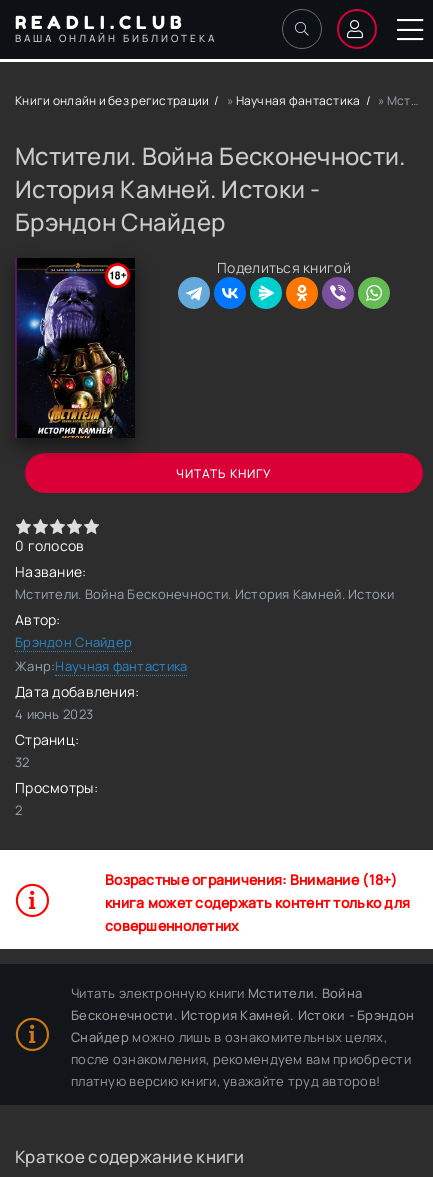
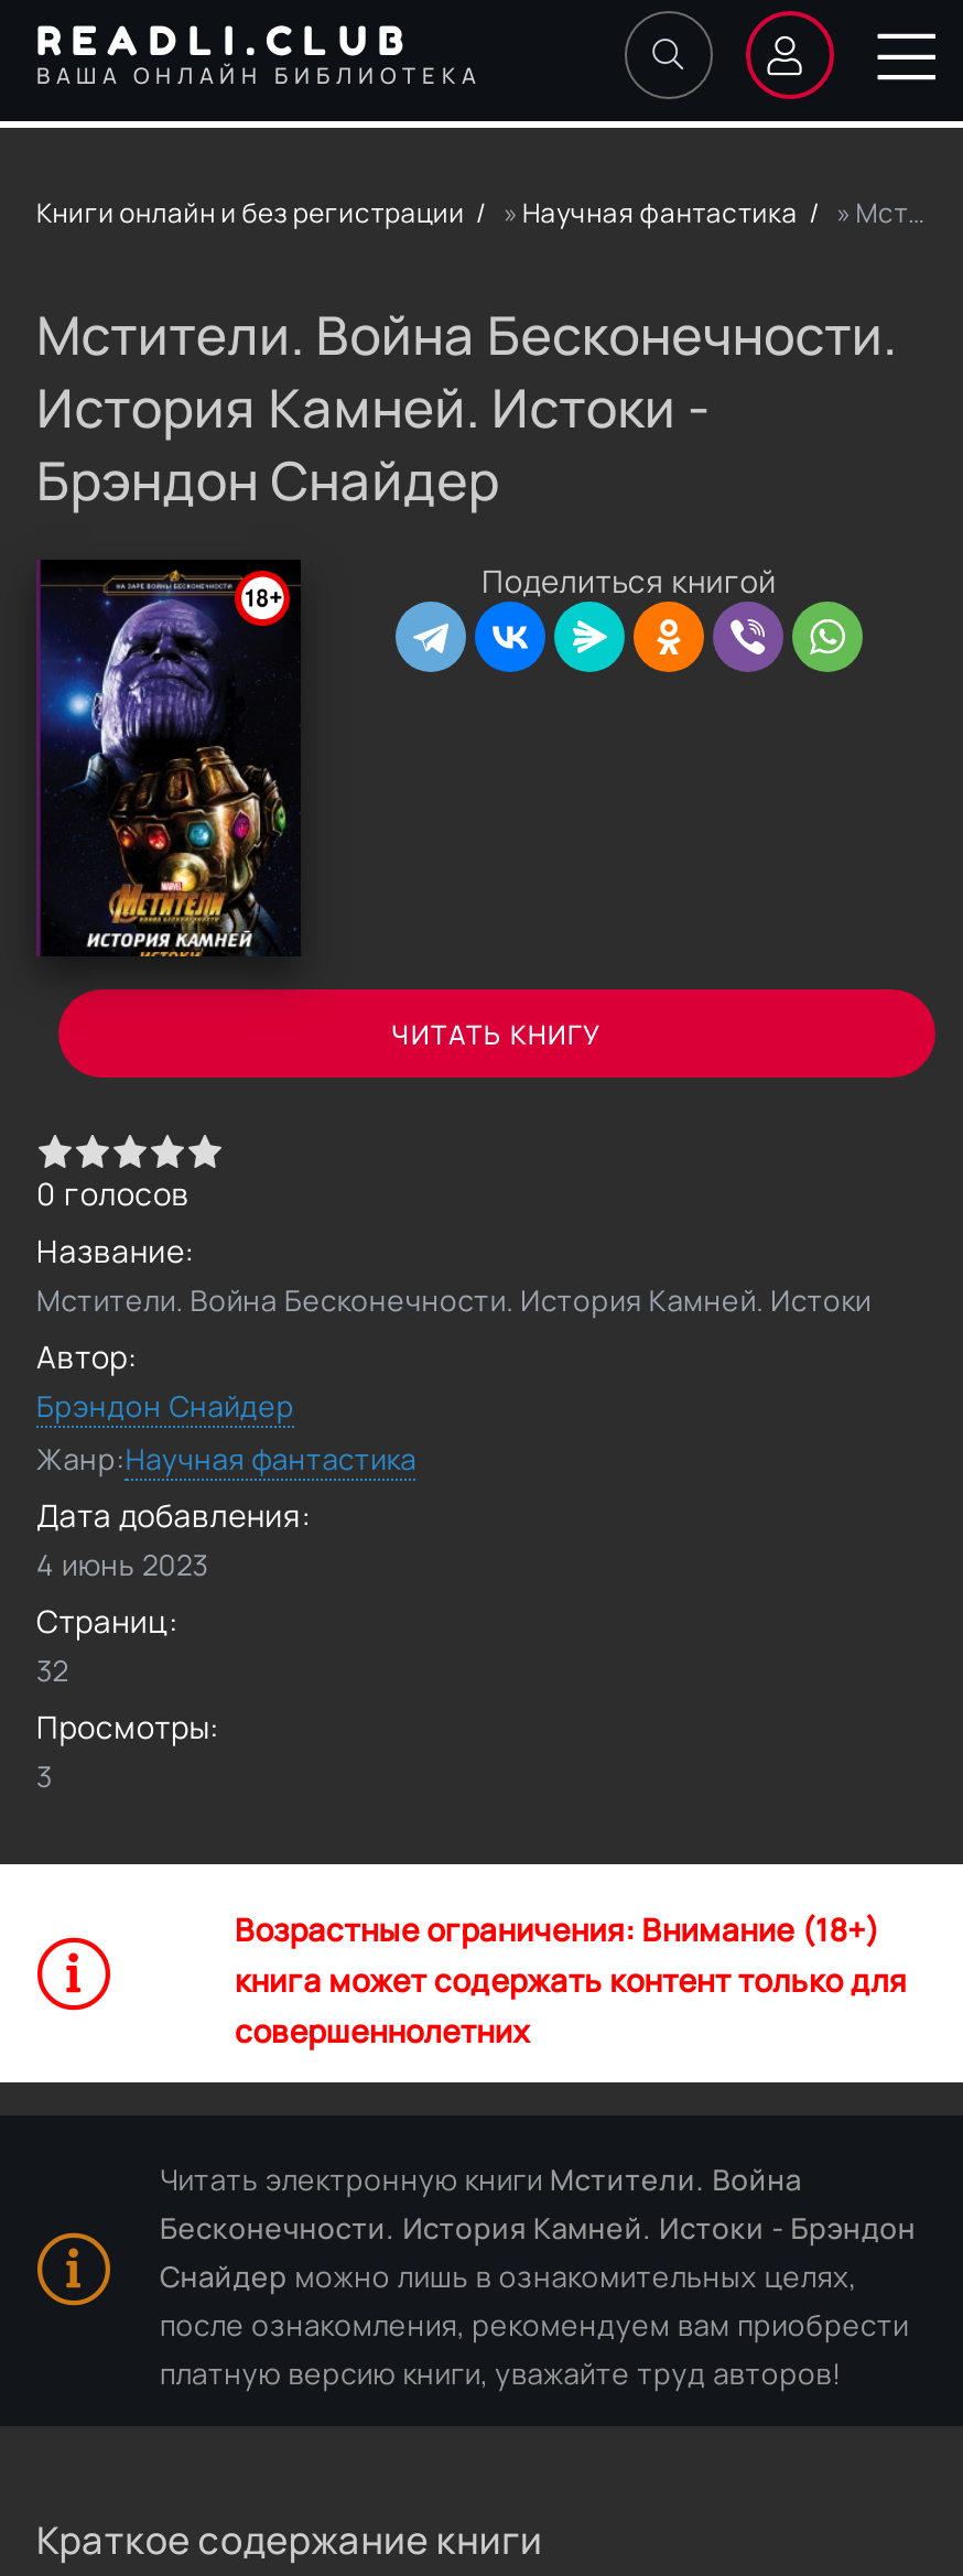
[15,801,22,819] 2 -> [36,1756,52,1796] 3

